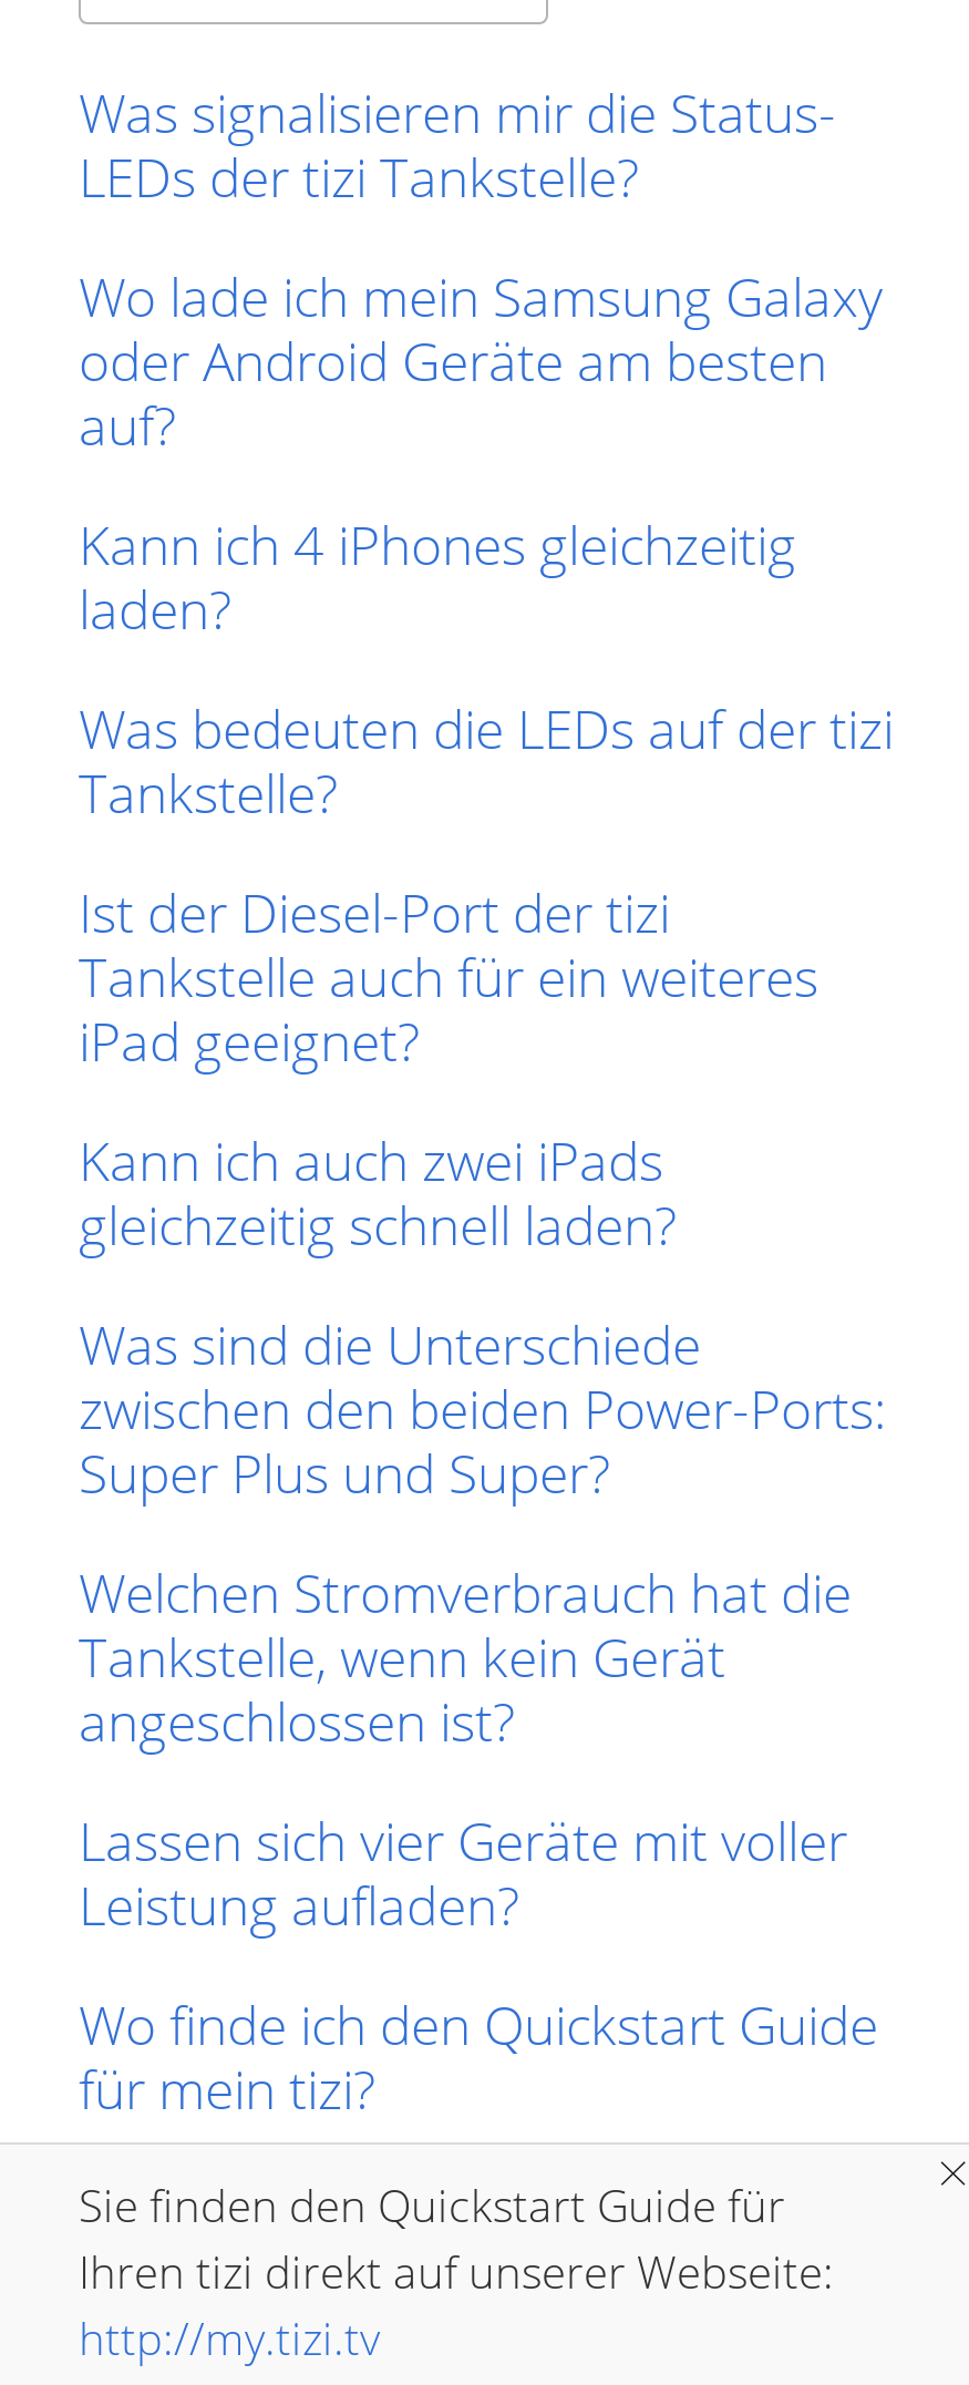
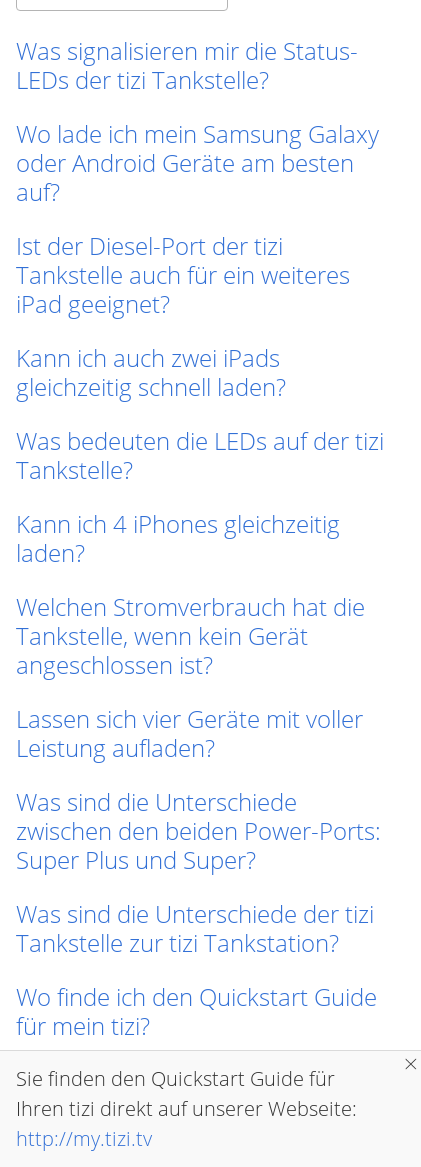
moved [79,507,894,829] -> [16,424,384,569]: Was bedeuten die LEDs auf der tizi | Tankstelle? | Kann ich 4 iPhones gleichzeitig | laden?
moved [79,875,818,1261] -> [16,229,350,403]: Ist der Diesel-Port der tizi | Tankstelle auch für ein weiteres | iPad geeignet? | Kann ich auch zwei iPads | gleichzeitig schnell laden?
moved [79,1307,887,1509] -> [16,785,381,876]: Was sind die Unterschiede | zwischen den beiden Power-Ports: | Super Plus und Super?
moved [79,1555,852,1941] -> [16,590,365,764]: Welchen Stromverbrauch hat die | Tankstelle, wenn kein Gerät | angeschlossen ist? | Lassen sich vier Geräte mit voller | Leistung aufladen?
none -> [16,897,374,959] Was sind die Unterschiede der tizi | Tankstelle zur tizi Tankstation?

